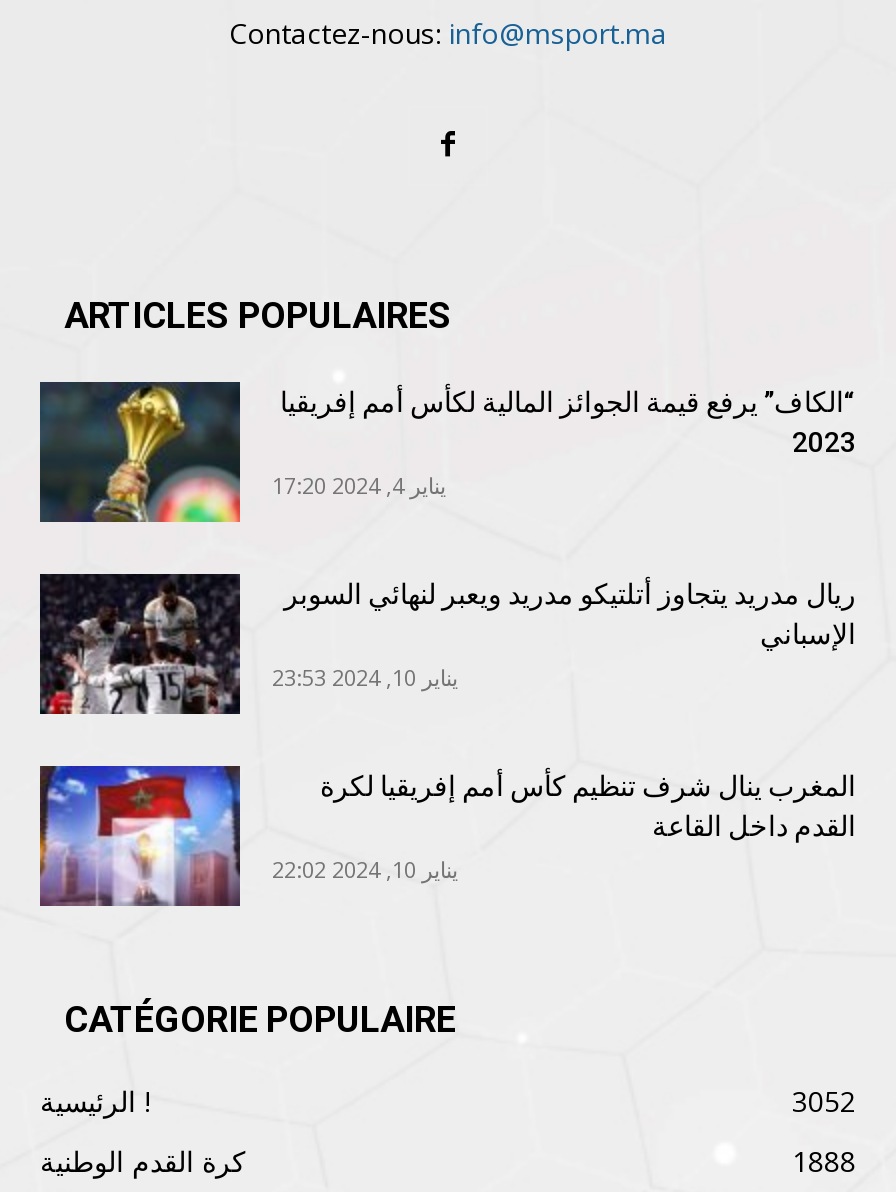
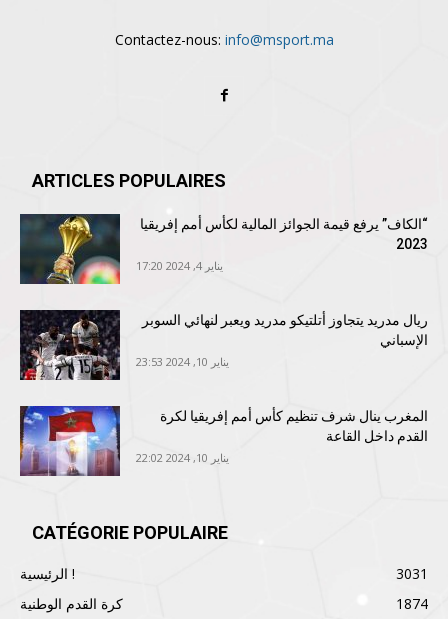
[792,1083,856,1121] 3052 -> [396,564,428,583] 3031
[792,1143,856,1181] 1888 -> [396,594,428,613] 1874

